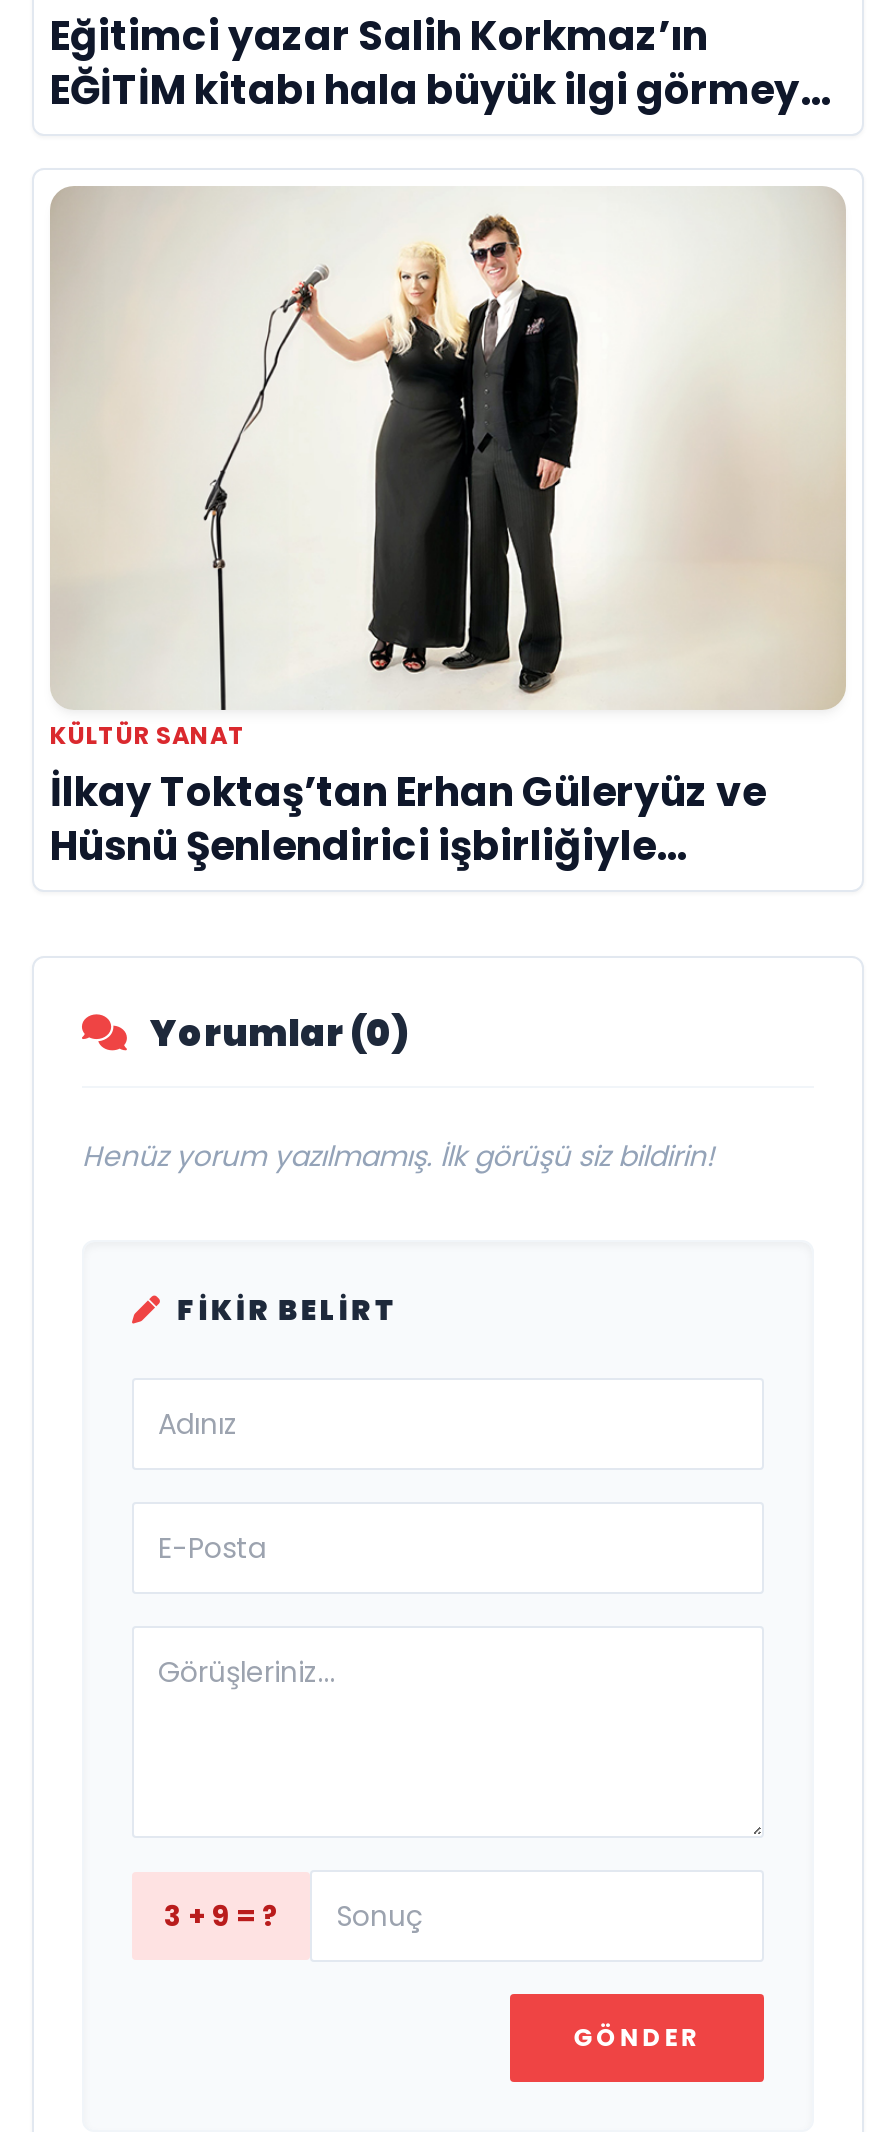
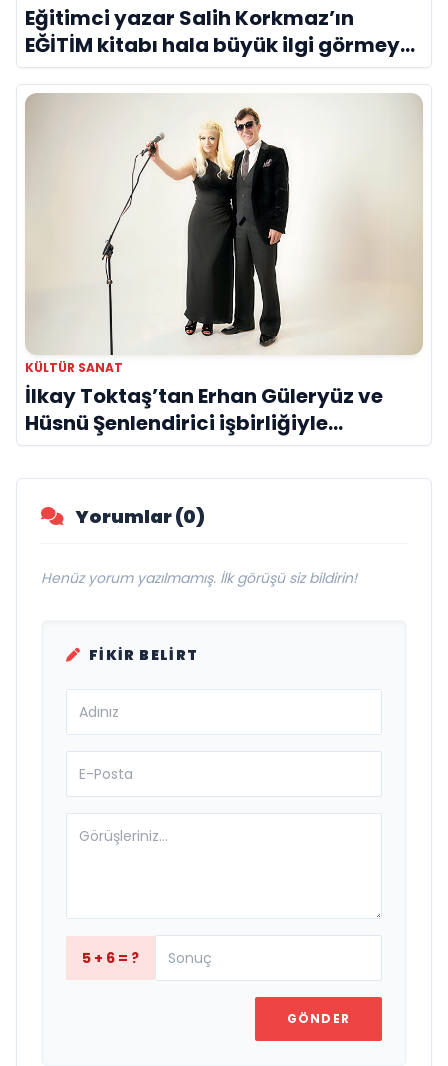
[164,1896,278,1936] 3 + 9 = ? -> [82,948,139,968] 5 + 6 = ?

